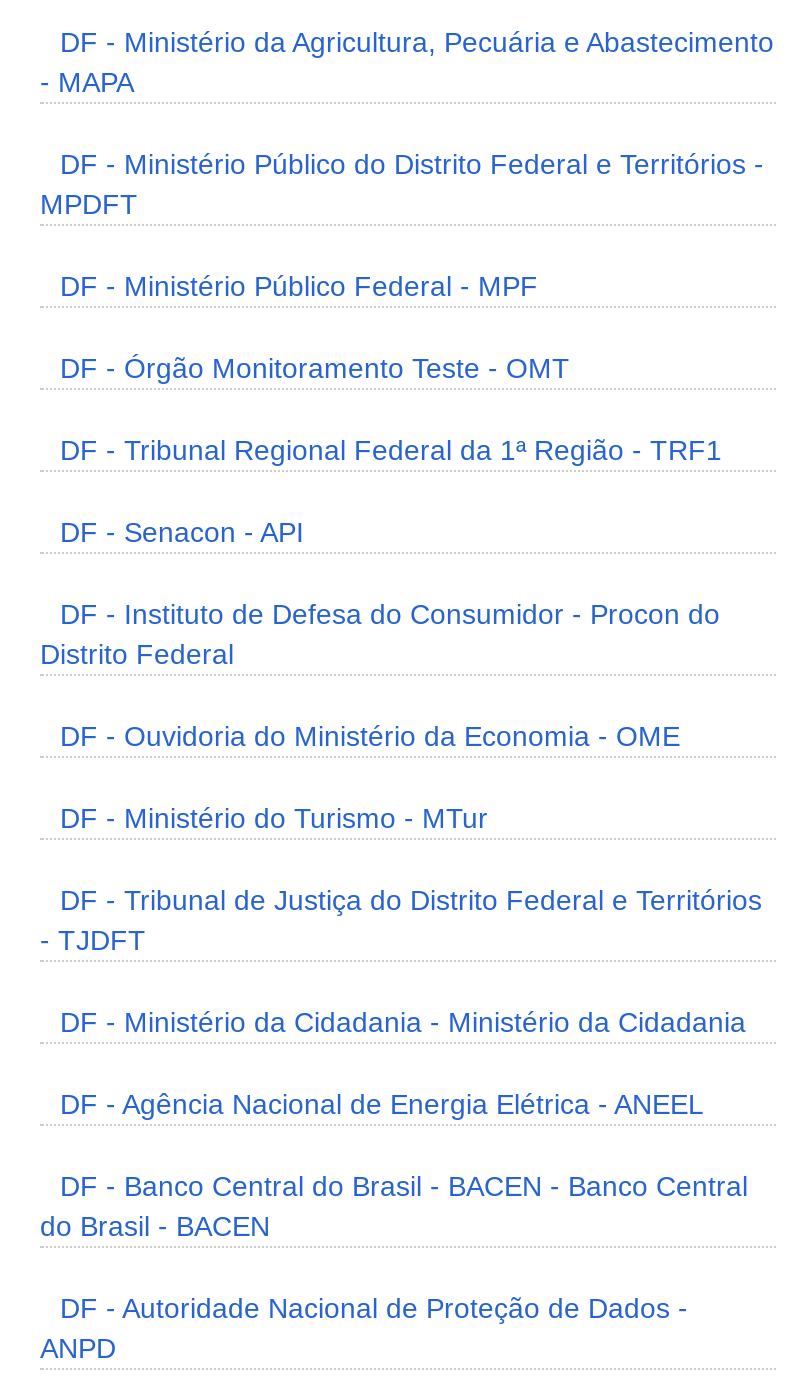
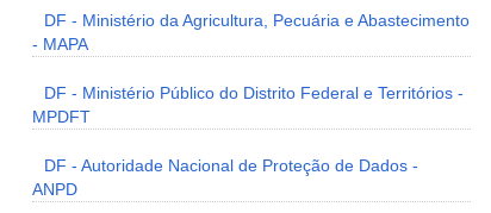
[40,271,762,1243] DF - Ministério Público Federal - MPF | DF - Órgão Monitoramento Teste - OMT | DF - Tribunal Regional Federal da 1ª Região - TRF1 | DF - Senacon - API | DF - Instituto de Defesa do Consumidor - Procon do | Distrito Federal | DF - Ouvidoria do Ministério da Economia - OME | DF - Ministério do Turismo - MTur | DF - Tribunal de Justiça do Distrito Federal e Territórios | - TJDFT | DF - Ministério da Cidadania - Ministério da Cidadania | DF - Agência Nacional de Energia Elétrica - ANEEL | DF - Banco Central do Brasil - BACEN - Banco Central | do Brasil - BACEN -> none

